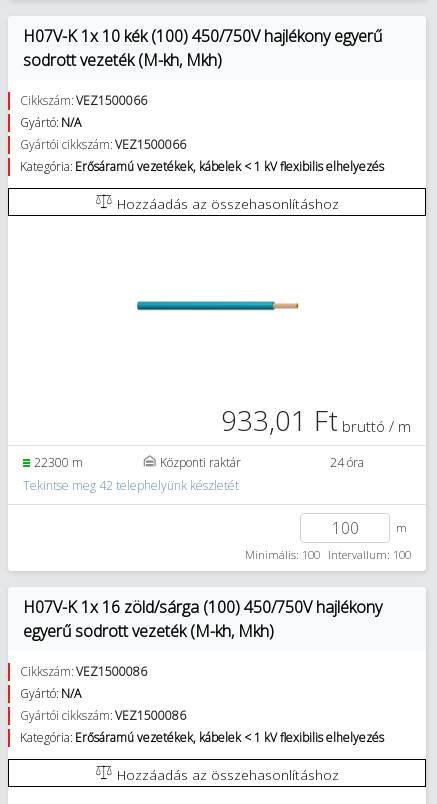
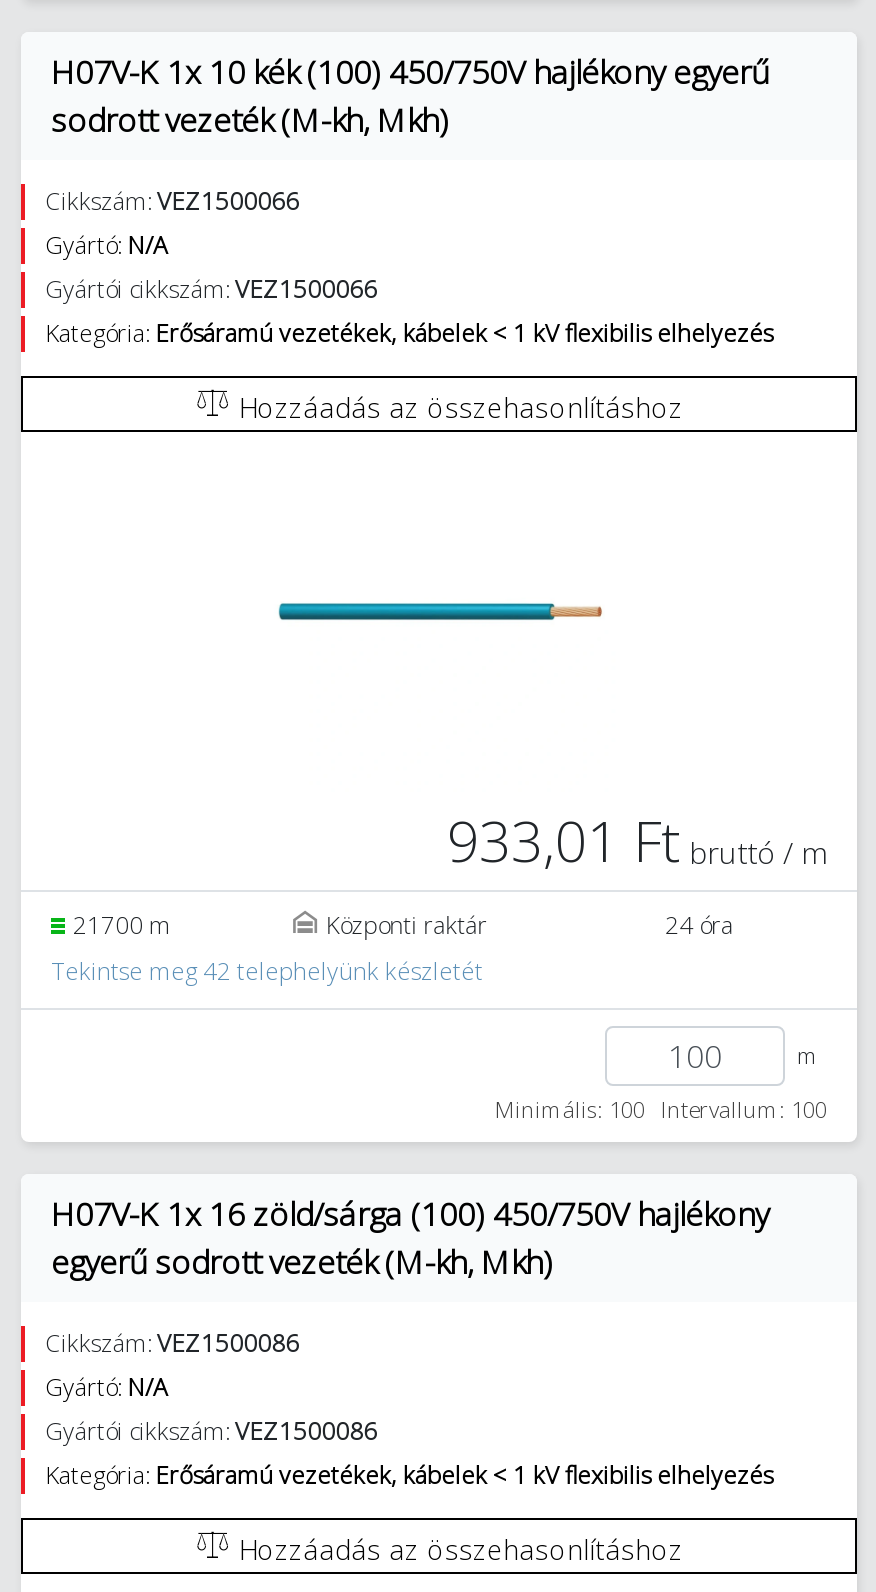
[34,454,83,471] 22300 m -> [73,908,171,942] 21700 m

